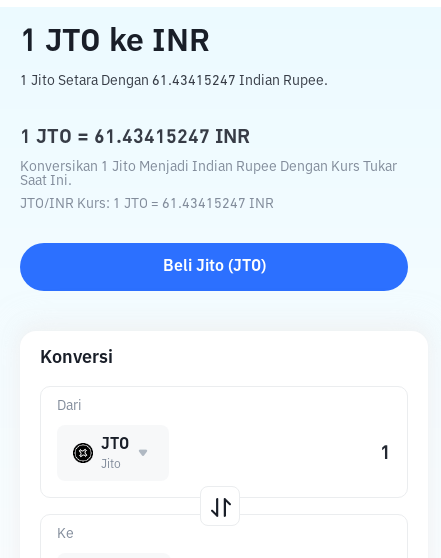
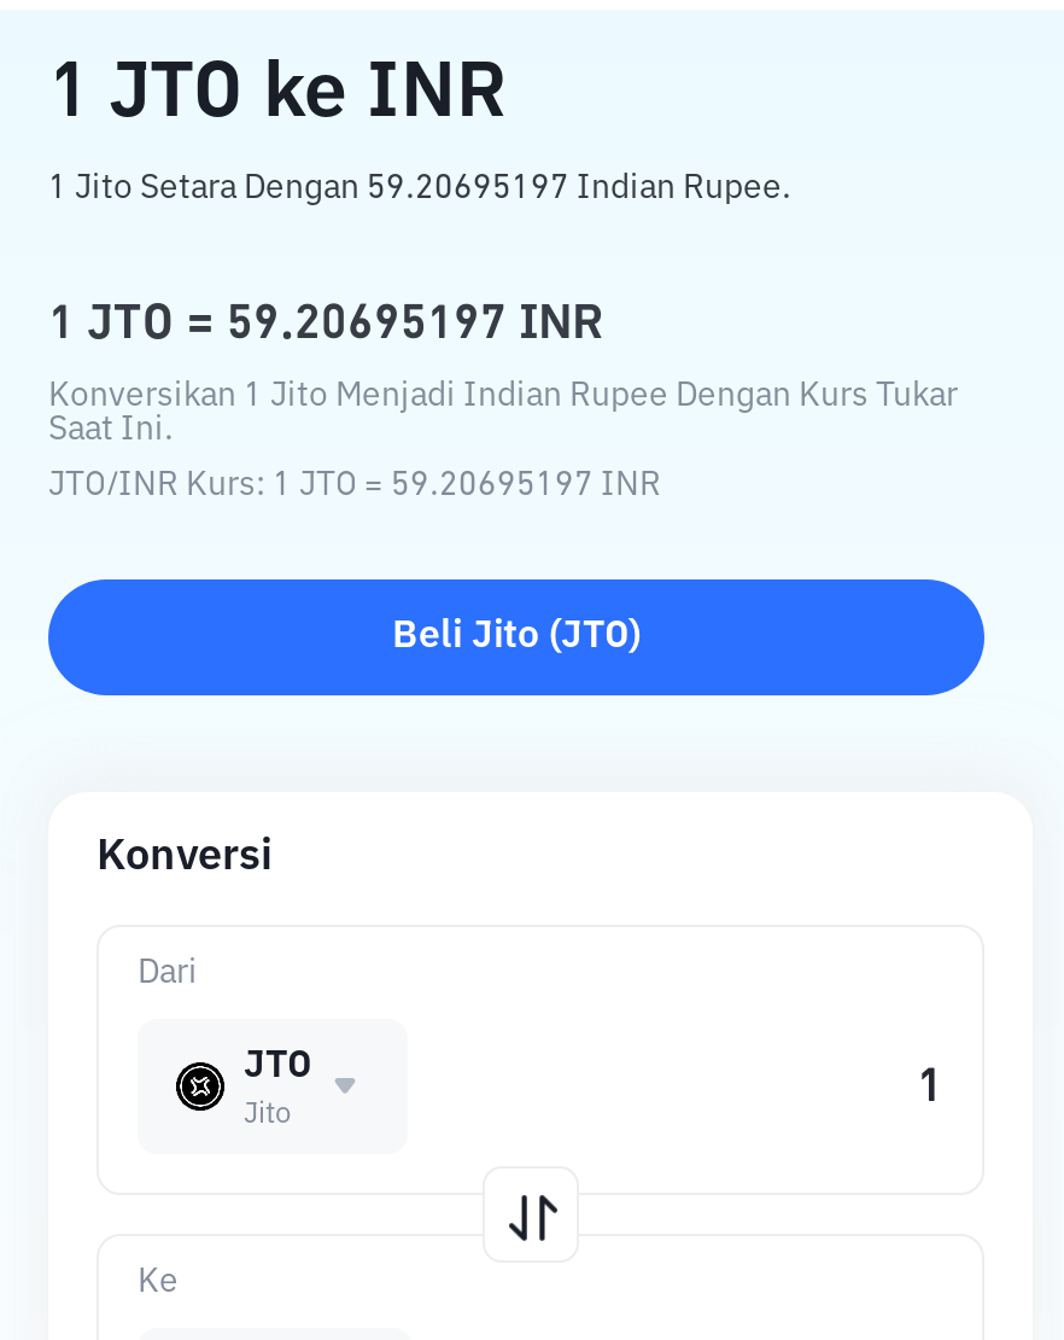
[20,74,328,88] 1 Jito Setara Dengan 61.43415247 Indian Rupee. -> [48,171,791,205] 1 Jito Setara Dengan 59.20695197 Indian Rupee.
[20,127,250,147] 1 JTO = 61.43415247 INR -> [48,299,603,348] 1 JTO = 59.20695197 INR
[20,197,274,211] JTO/INR Kurs: 1 JTO = 61.43415247 INR -> [48,468,661,502] JTO/INR Kurs: 1 JTO = 59.20695197 INR

